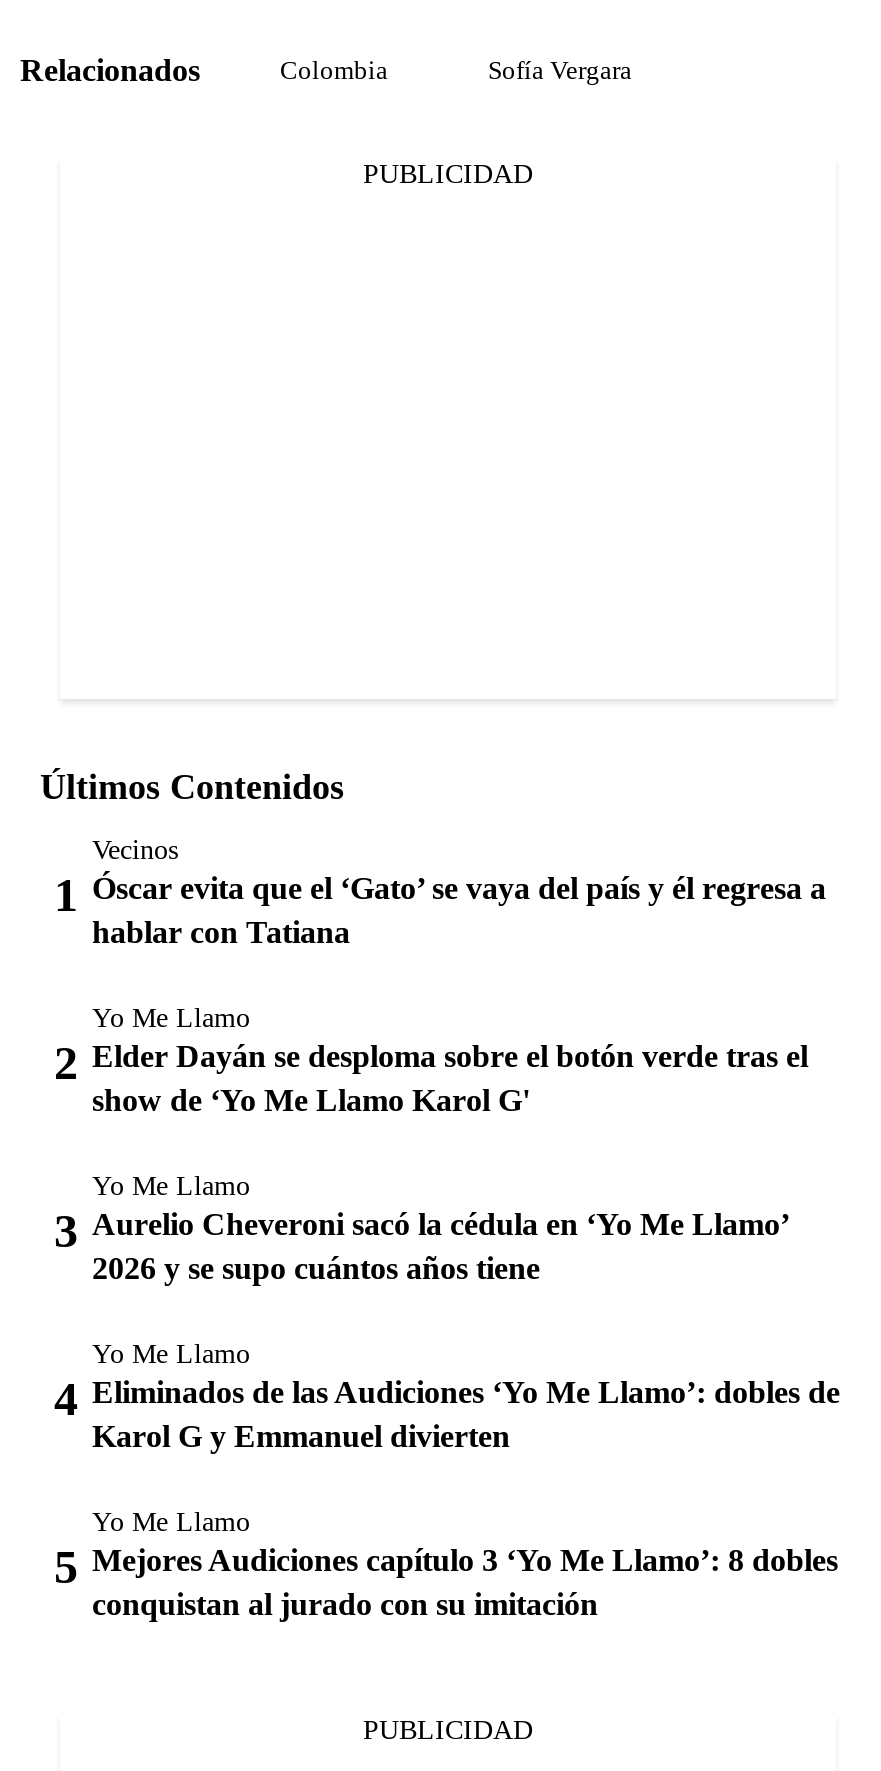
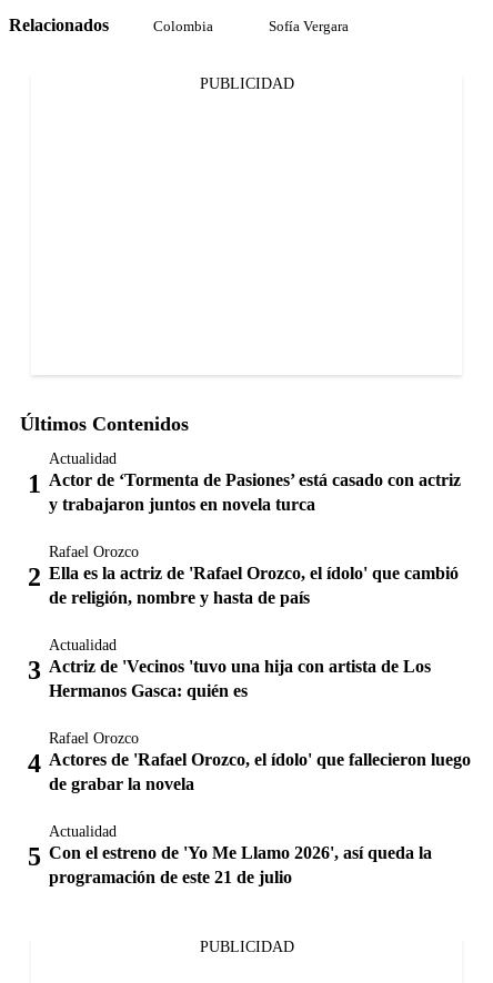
[92,836,826,950] Vecinos | Óscar evita que el ‘Gato’ se vaya del país y él regresa a | hablar con Tatiana -> [49,450,461,513] Actualidad | Actor de ‘Tormenta de Pasiones’ está casado con actriz | y trabajaron juntos en novela turca
[92,1004,808,1118] Yo Me Llamo | Elder Dayán se desploma sobre el botón verde tras el | show de ‘Yo Me Llamo Karol G' -> [49,543,459,606] Rafael Orozco | Ella es la actriz de 'Rafael Orozco, el ídolo' que cambió | de religión, nombre y hasta de país
[92,1172,788,1286] Yo Me Llamo | Aurelio Cheveroni sacó la cédula en ‘Yo Me Llamo’ | 2026 y se supo cuántos años tiene -> [49,636,431,700] Actualidad | Actriz de 'Vecinos 'tuvo una hija con artista de Los | Hermanos Gasca: quién es
[92,1340,840,1454] Yo Me Llamo | Eliminados de las Audiciones ‘Yo Me Llamo’: dobles de | Karol G y Emmanuel divierten -> [49,730,471,793] Rafael Orozco | Actores de 'Rafael Orozco, el ídolo' que fallecieron luego | de grabar la novela
[92,1508,838,1622] Yo Me Llamo | Mejores Audiciones capítulo 3 ‘Yo Me Llamo’: 8 dobles | conquistan al jurado con su imitación -> [49,823,432,886] Actualidad | Con el estreno de 'Yo Me Llamo 2026', así queda la | programación de este 21 de julio

